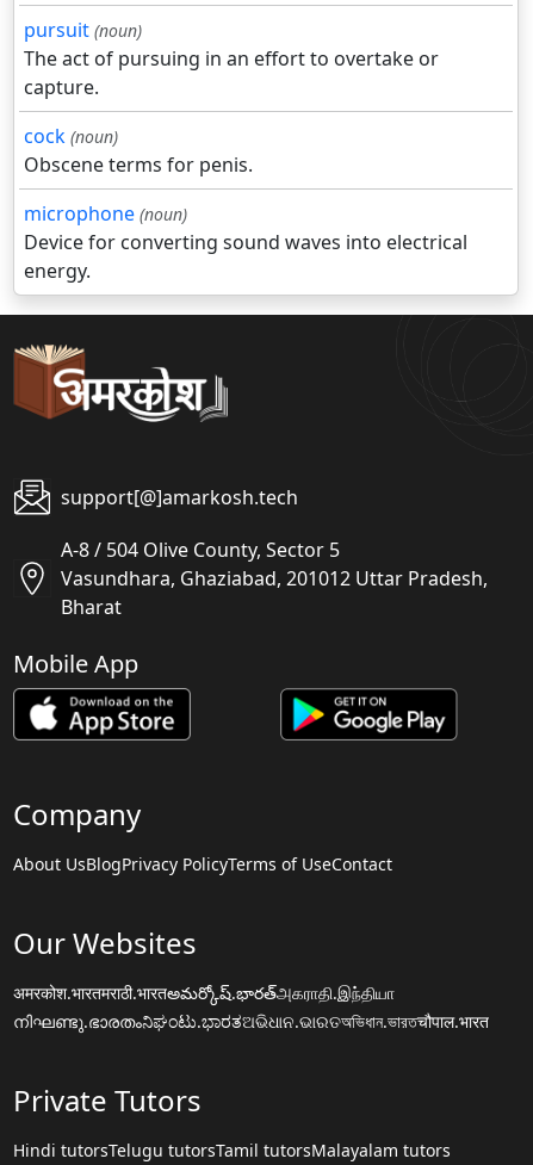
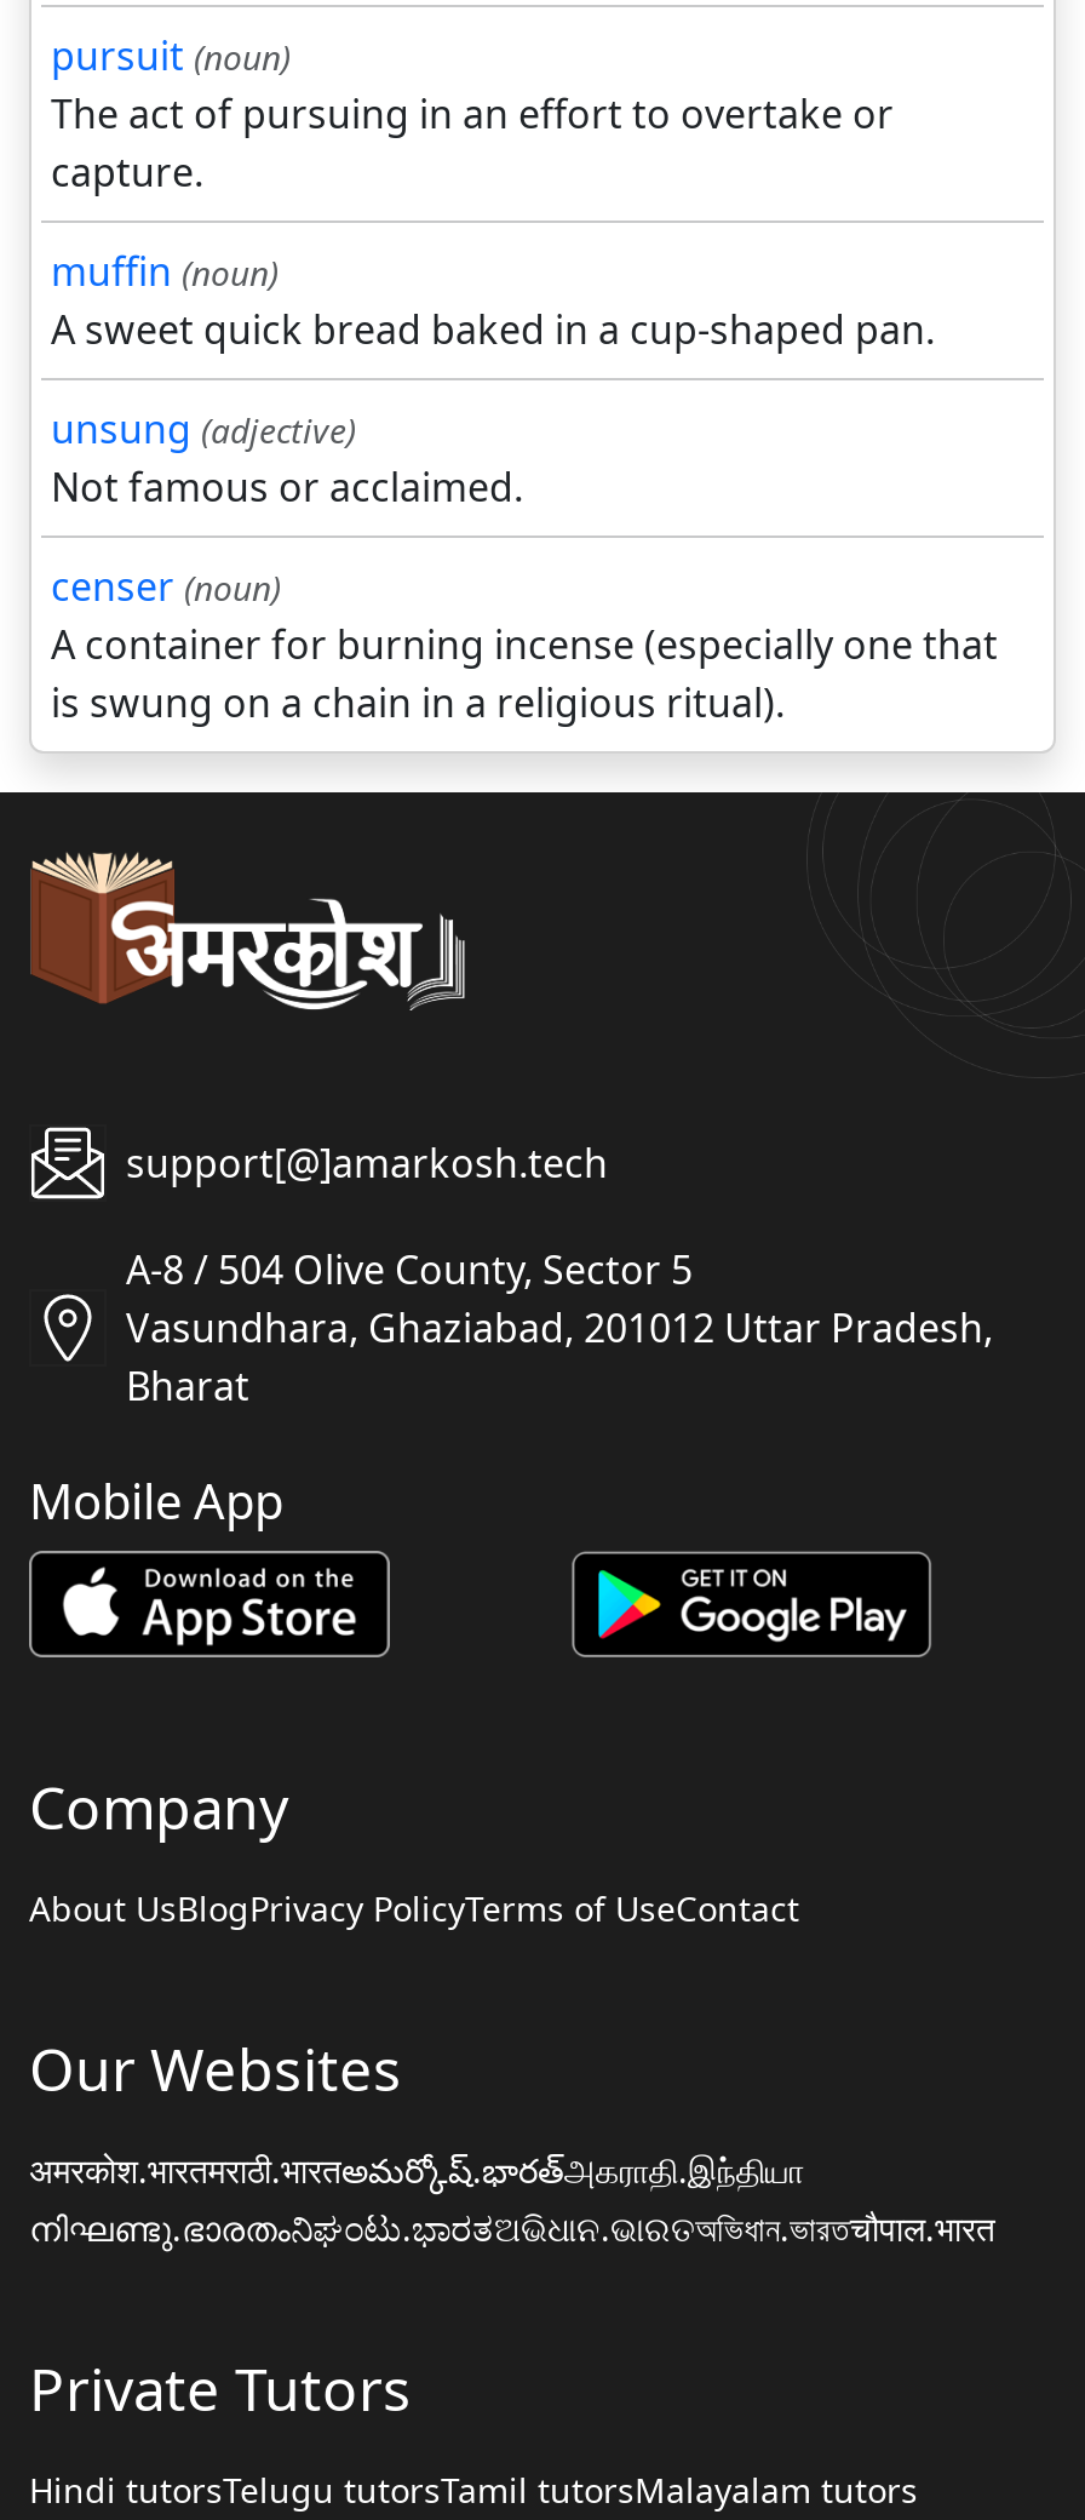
[24,123,467,284] cock (noun) | Obscene terms for penis. | microphone (noun) | Device for converting sound waves into electrical | energy. -> [51,245,998,730] muffin (noun) | A sweet quick bread baked in a cup-shaped pan. | unsung (adjective) | Not famous or acclaimed. | censer (noun) | A container for burning incense (especially one that | is swung on a chain in a religious ritual).

